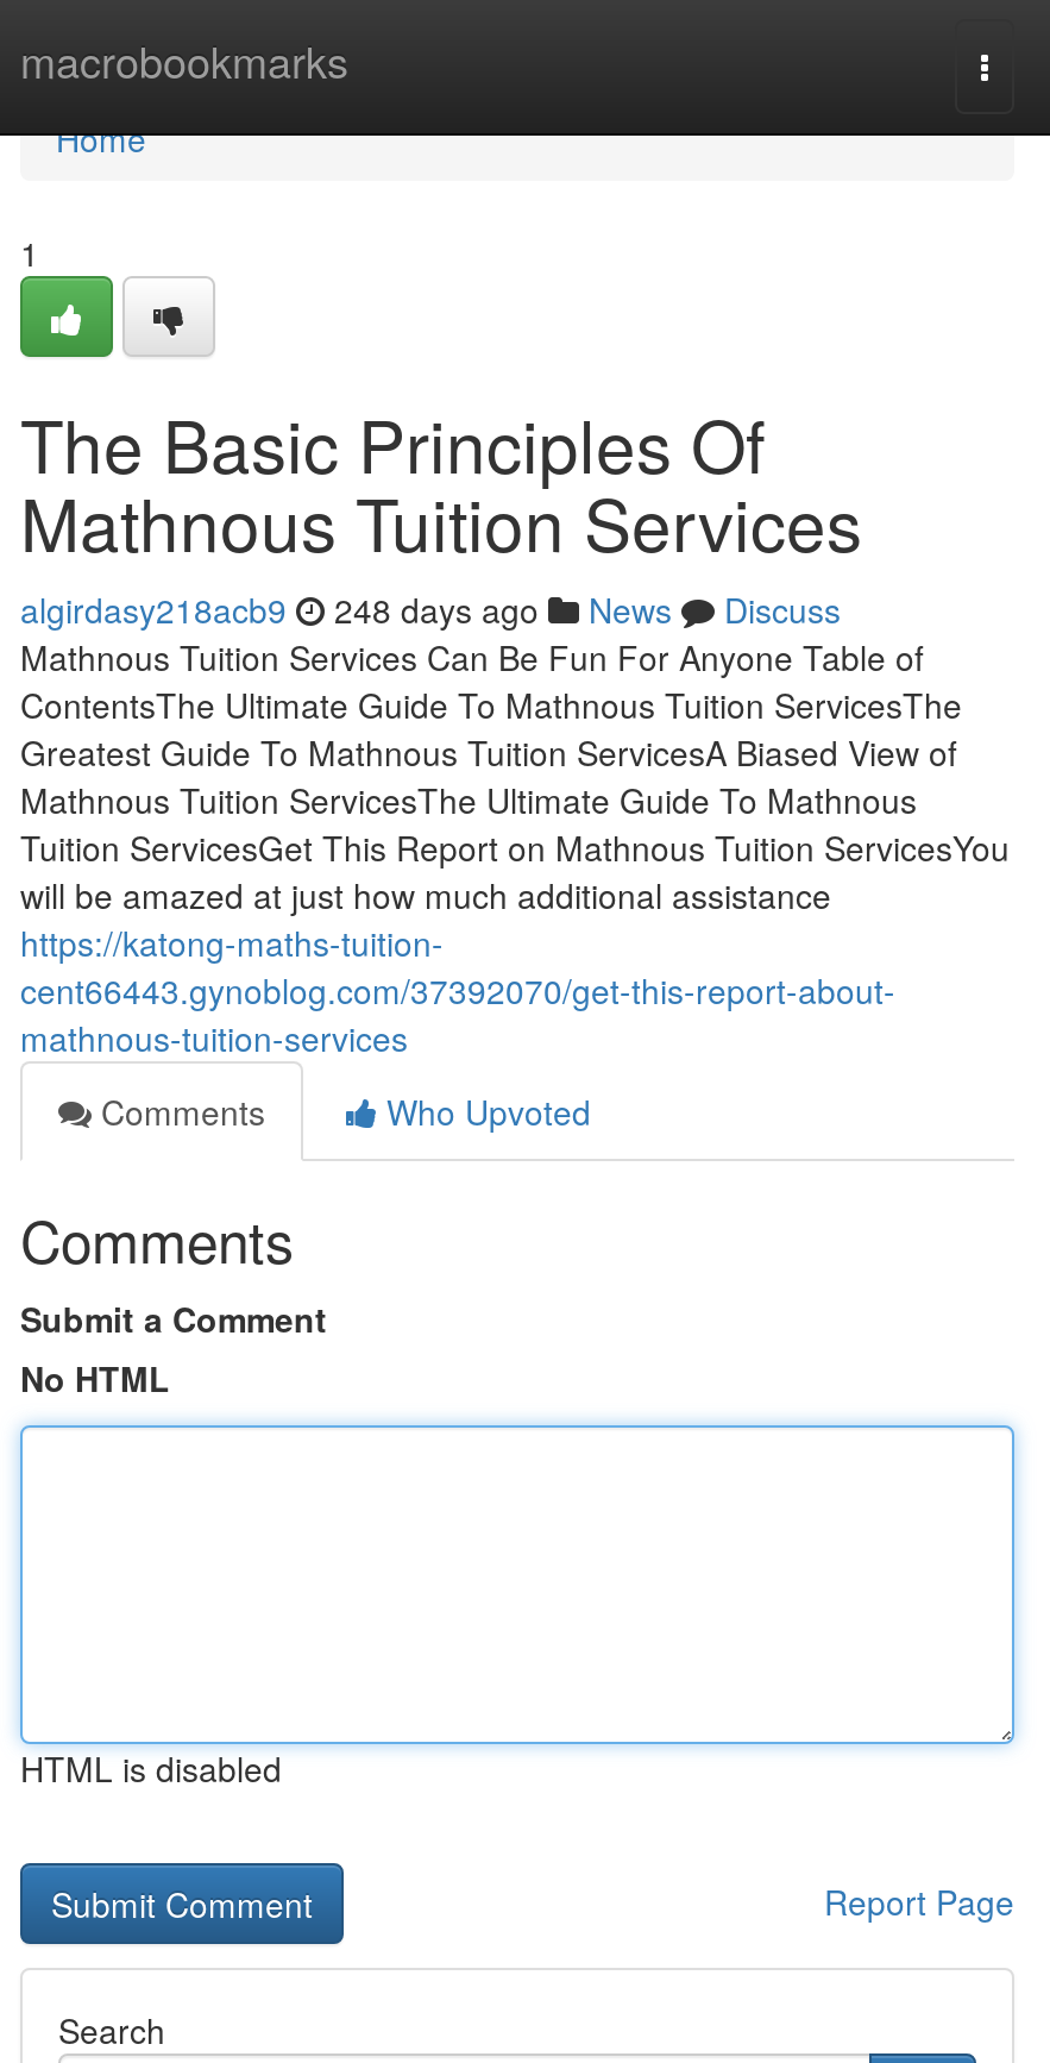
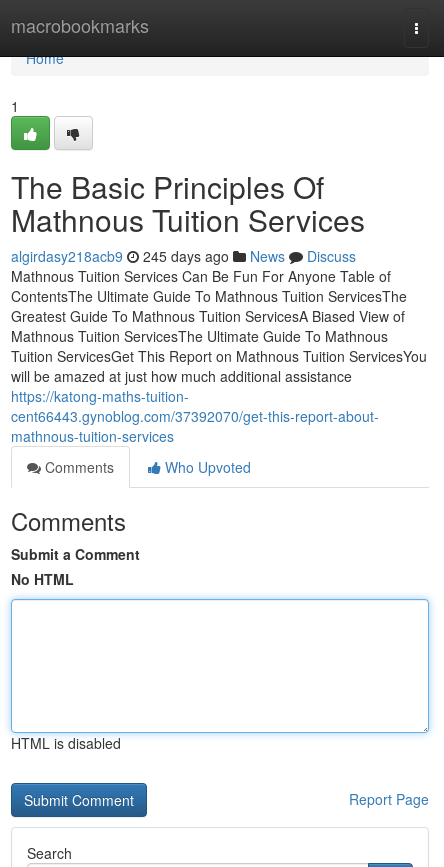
[20,585,841,633] algirdasy218acb9 248 days ago News Discuss -> [11,246,356,266] algirdasy218acb9 245 days ago News Discuss

